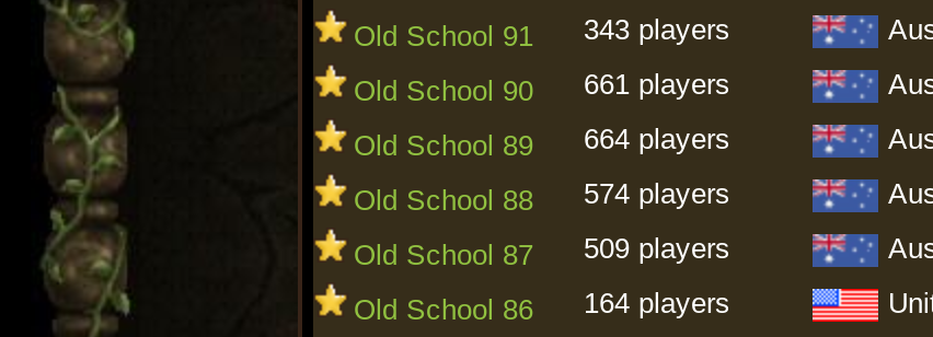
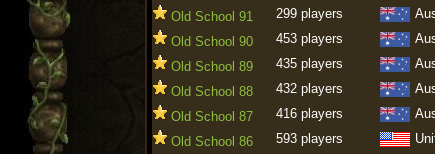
[354,13,730,53] Old School 91 343 players -> [170,6,342,24] Old School 91 299 players
[354,68,730,107] Old School 90 661 players -> [170,31,342,49] Old School 90 453 players
[354,123,730,162] Old School 89 664 players -> [170,56,342,74] Old School 89 435 players
[354,177,730,217] Old School 88 574 players -> [170,81,342,99] Old School 88 432 players
[354,232,730,271] Old School 87 509 players -> [170,106,342,124] Old School 87 416 players
[354,287,730,326] Old School 86 164 players -> [170,131,342,149] Old School 86 593 players

